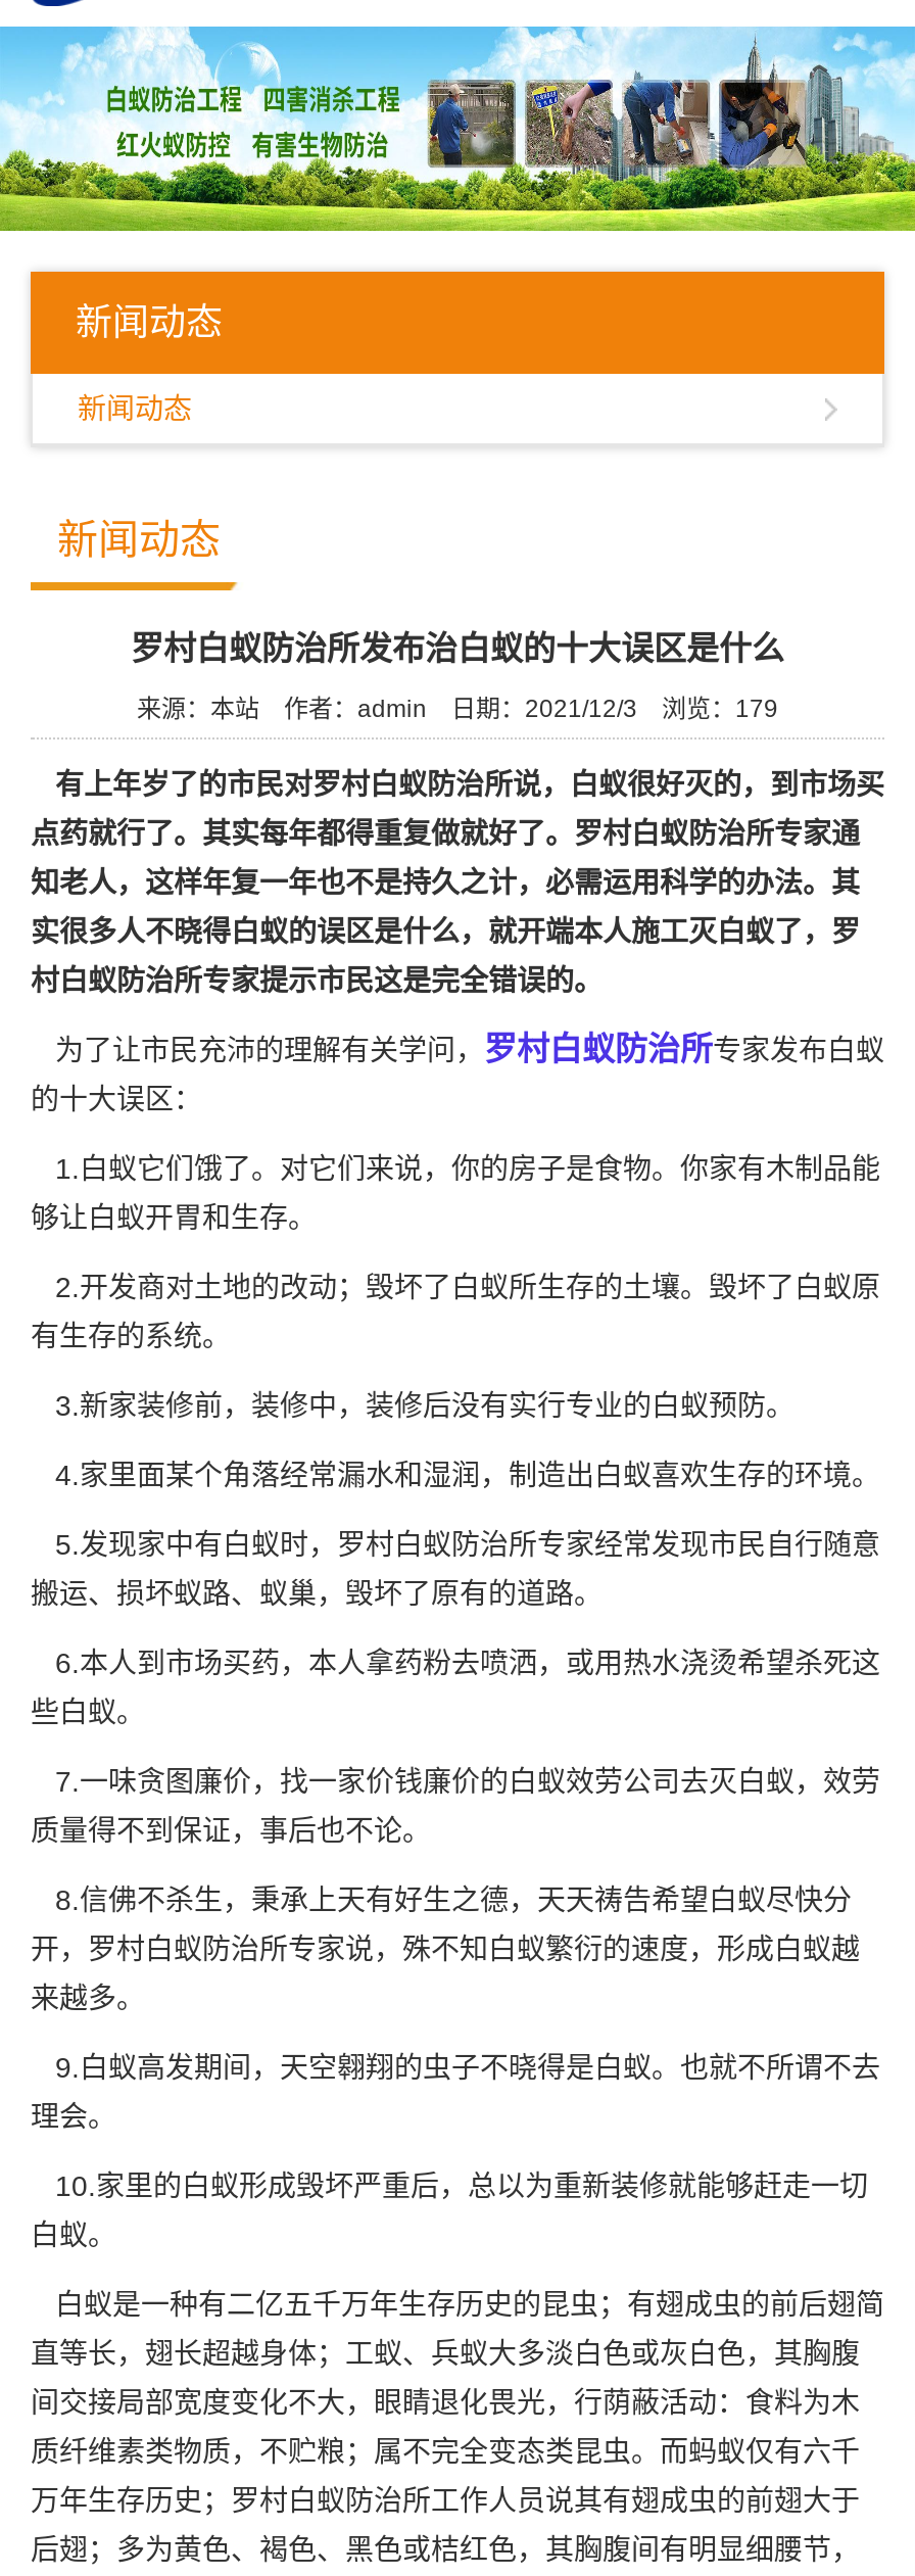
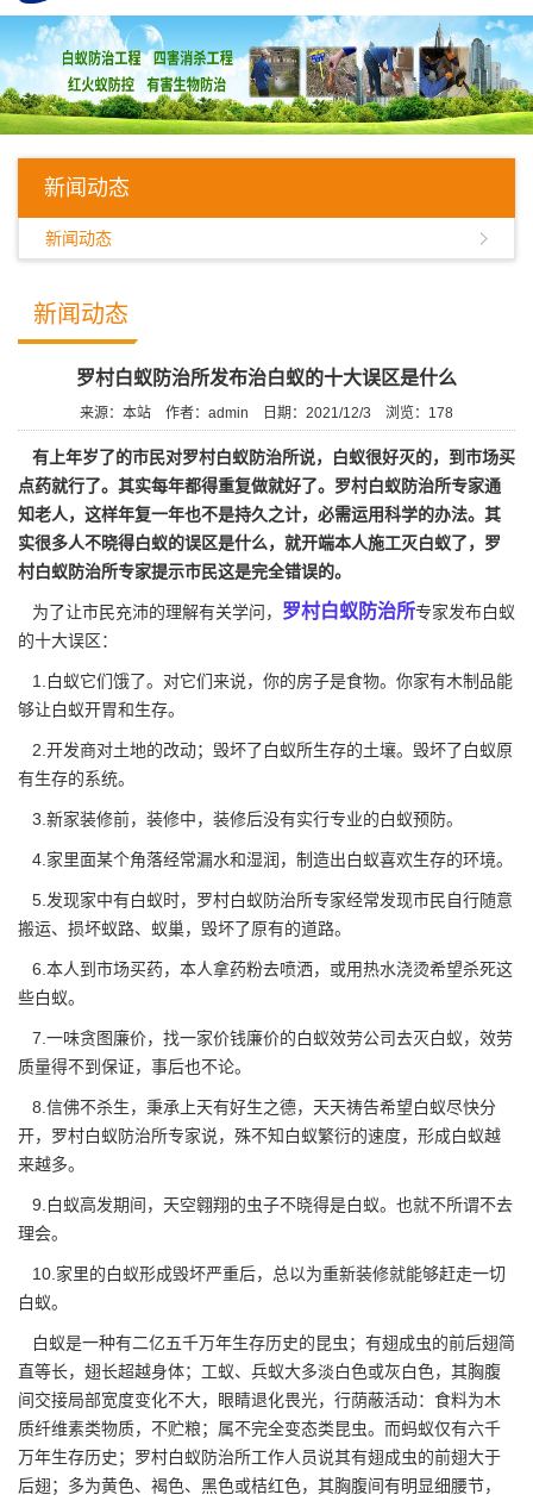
[137,695,778,723] 来源：本站 作者：admin 日期：2021/12/3 浏览：179 -> [80,405,453,421] 来源：本站 作者：admin 日期：2021/12/3 浏览：178

